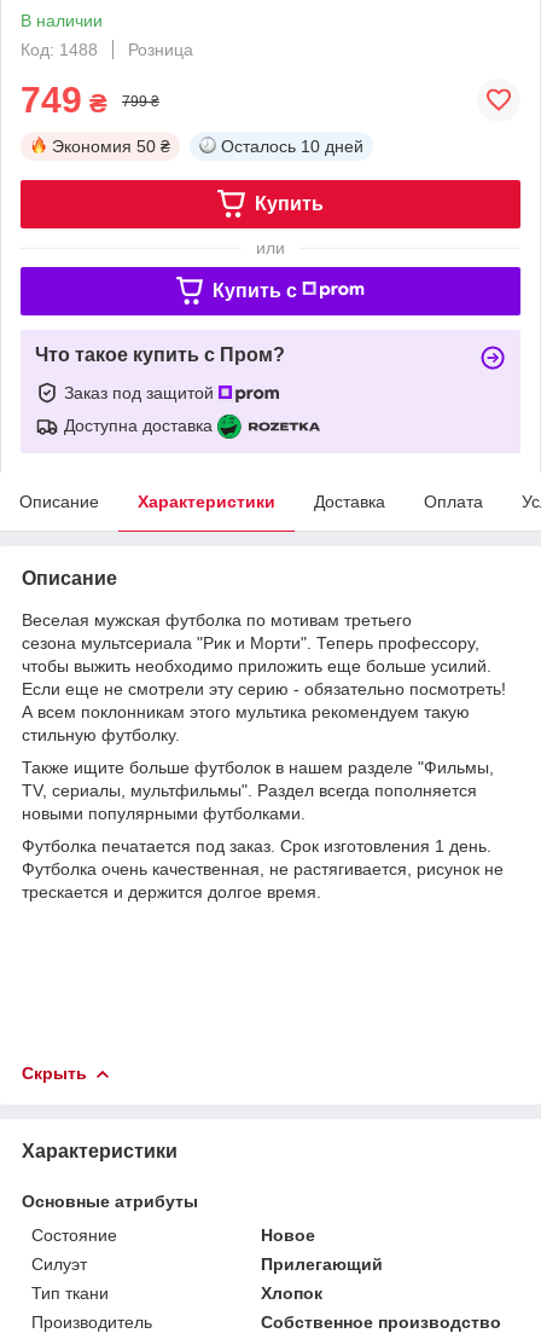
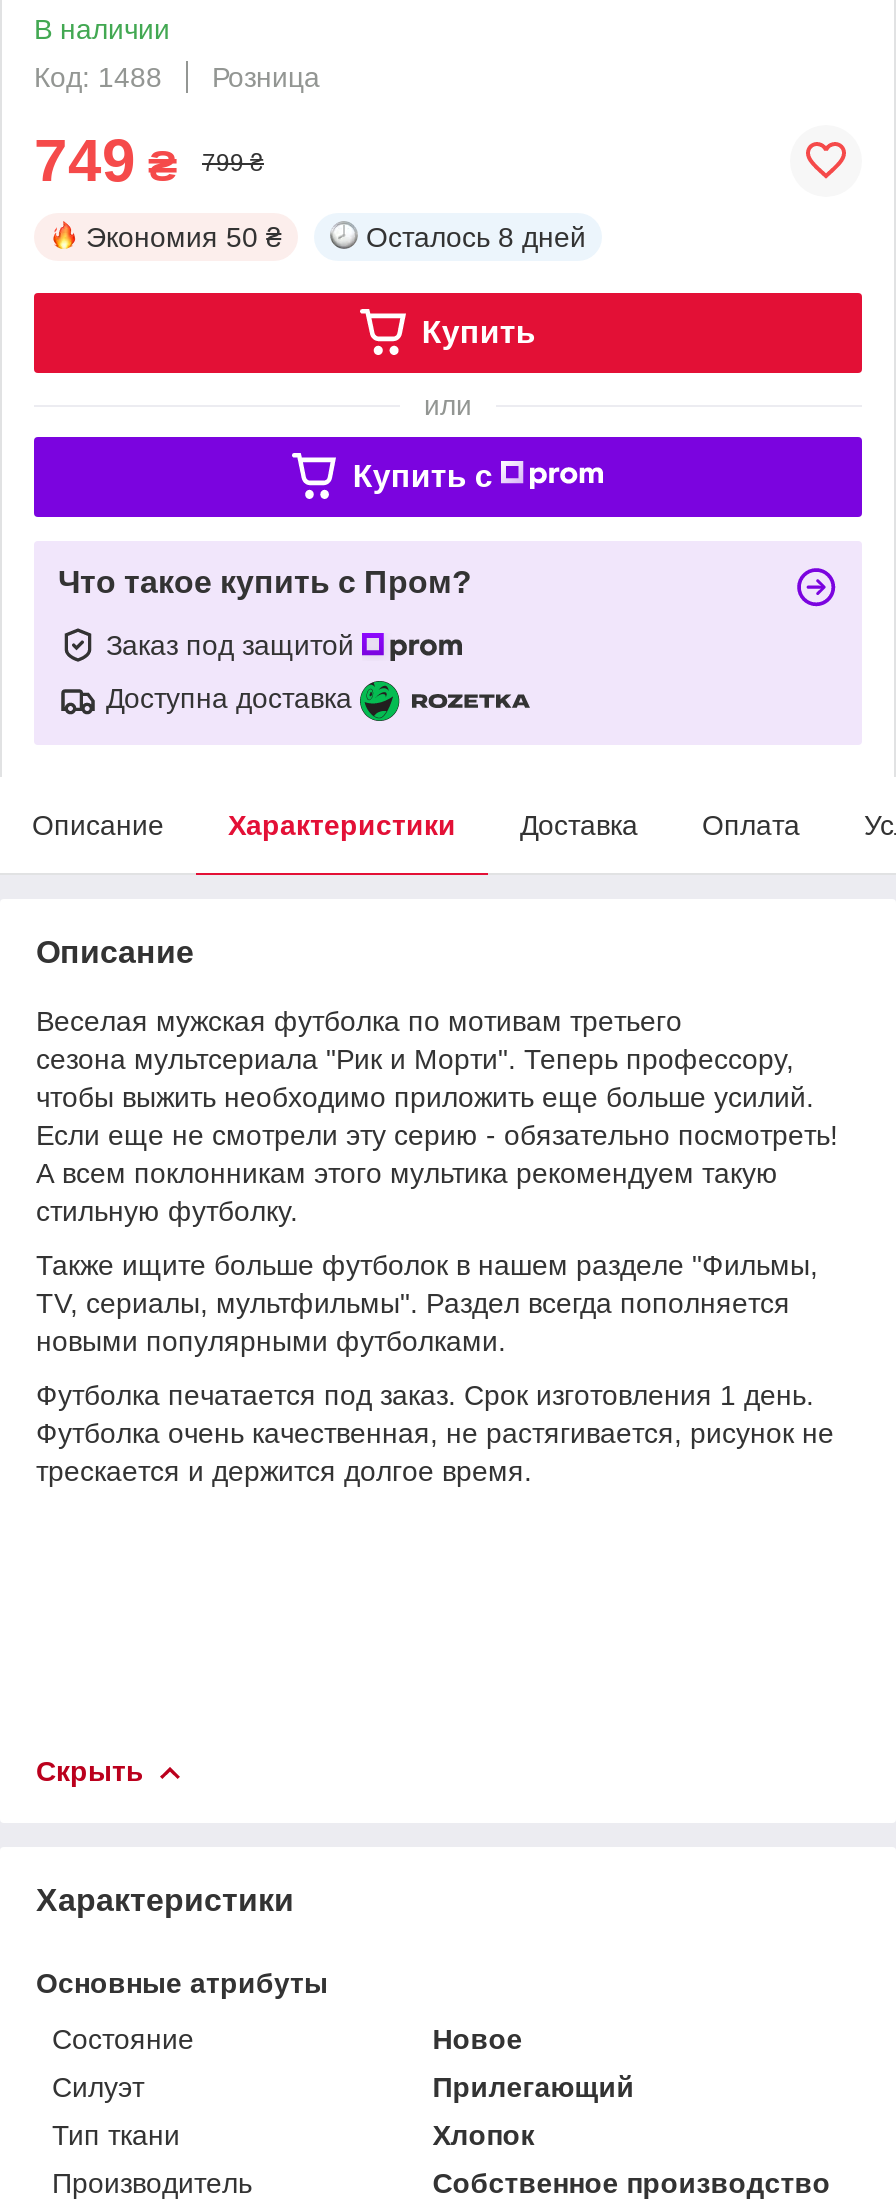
[221,136,363,156] Осталось 10 дней -> [366,221,586,253] Осталось 8 дней

